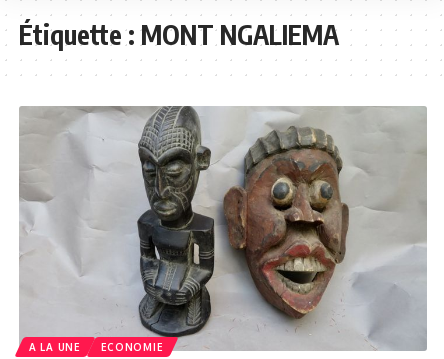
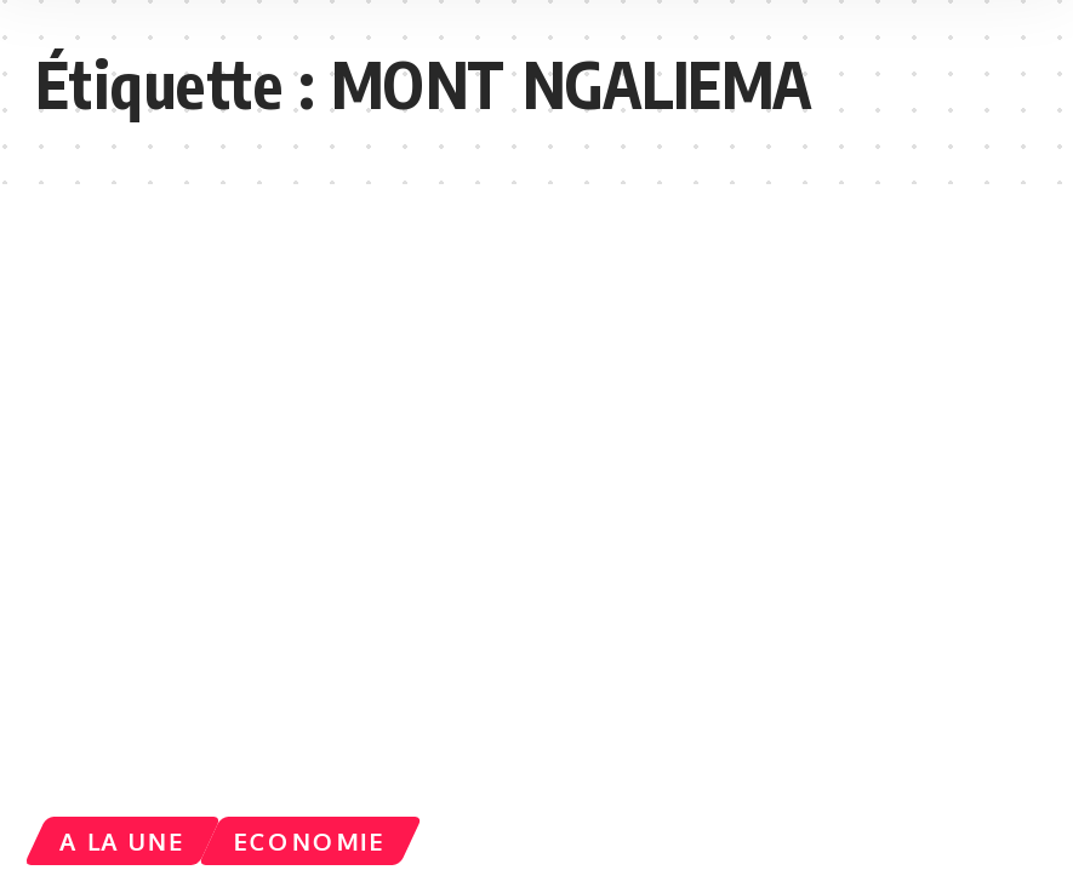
[18,105,428,351] [image] -> none

